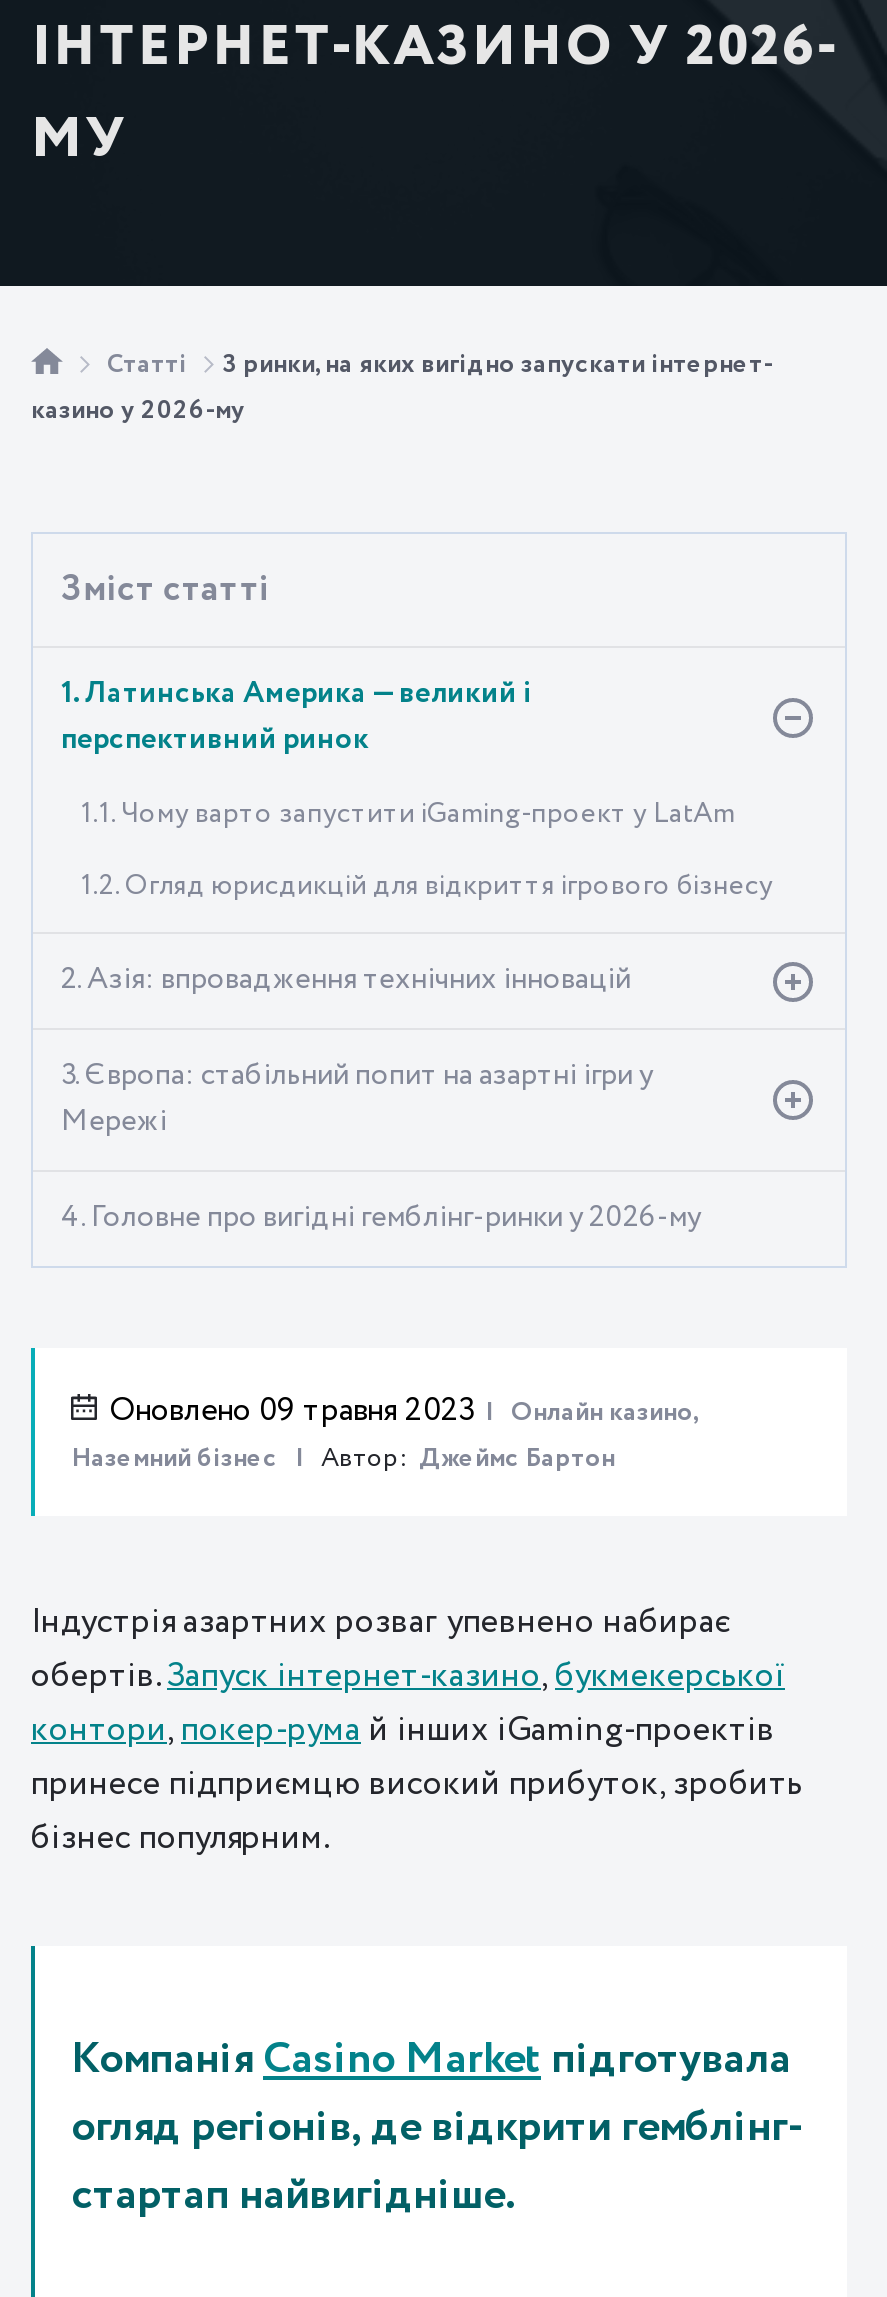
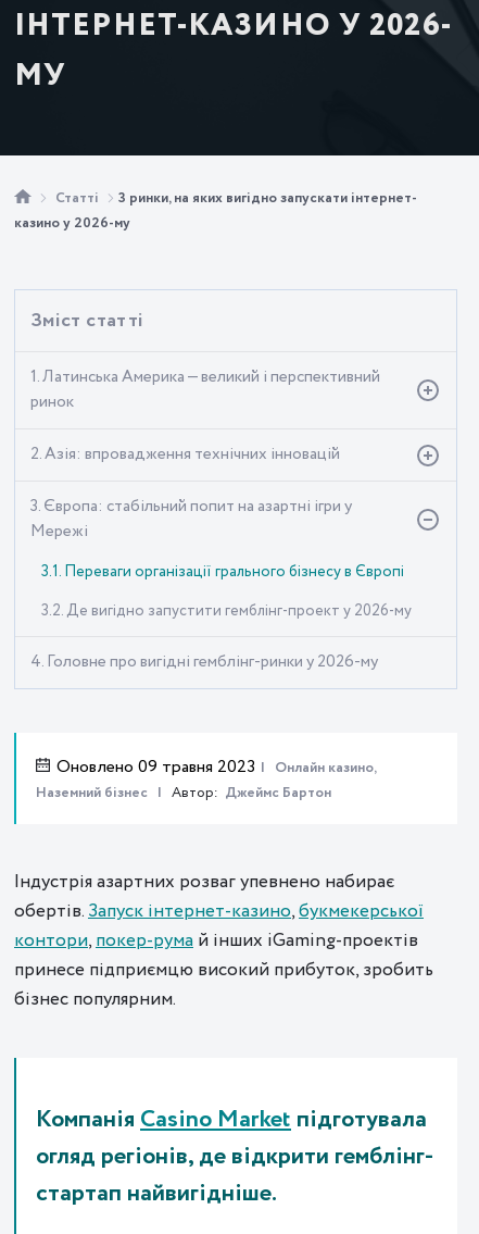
[61,672,773,906] 1. Латинська Америка — великий і | перспективний ринок | 1.1. Чому варто запустити iGaming-проект у LatAm | 1.2. Огляд юрисдикцій для відкриття ігрового бізнесу -> [30,365,380,414] 1. Латинська Америка — великий і перспективний | ринок
moved [61,958,653,1144] -> [30,443,352,544]: 2. Азія: впровадження технічних інновацій | 3. Європа: стабільний попит на азартні ігри у | Мережі
none -> [41,561,412,622] 3.1. Переваги організації грального бізнесу в Європі | 3.2. Де вигідно запустити гемблінг-проект у 2026-му

